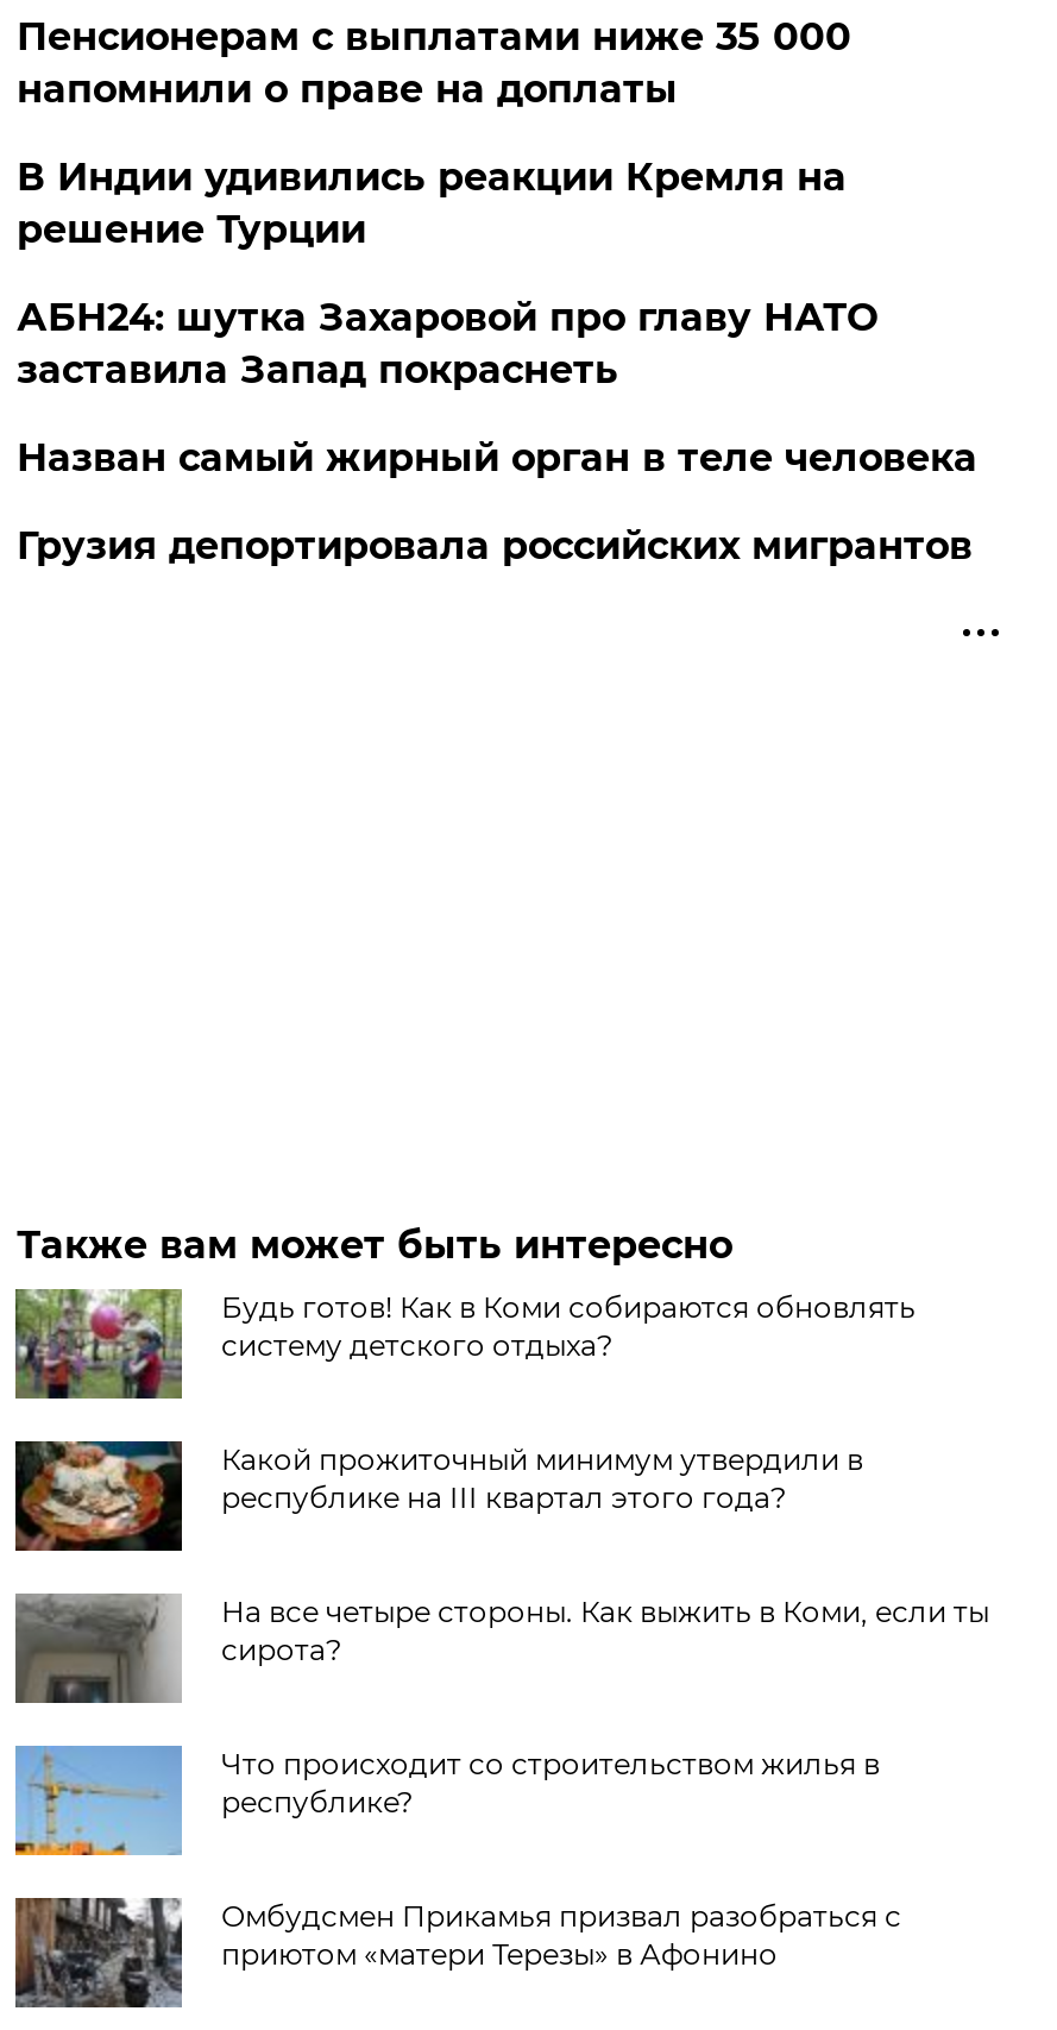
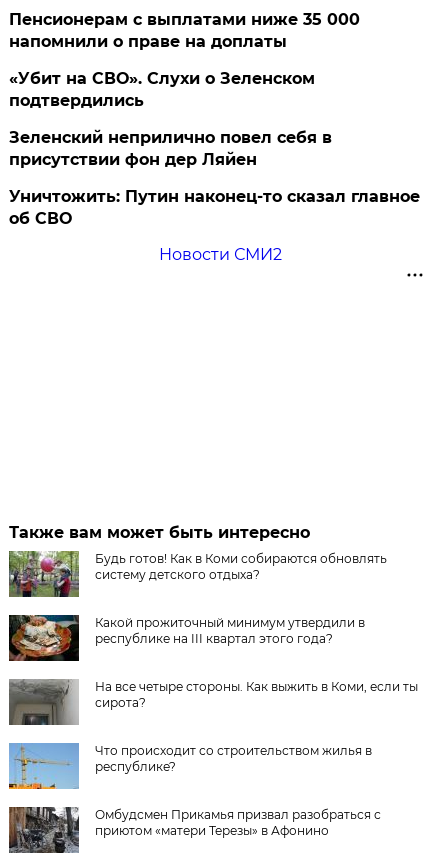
[16,155,846,252] В Индии удивились реакции Кремля на | решение Турции -> [9,69,315,110] «Убит на СВО». Слухи о Зеленском | подтвердились
[16,295,877,392] АБН24: шутка Захаровой про главу НАТО | заставила Запад покраснеть -> [9,128,332,169] Зеленский неприлично повел cебя в | присутствии фон дер Ляйен
[16,435,977,480] Назван самый жирный орган в теле человека -> [9,187,420,228] Уничтожить: Путин наконец-то сказал главное | об СВО
[16,523,972,568] Грузия депортировала российских мигрантов -> [159,245,282,264] Новости СМИ2

